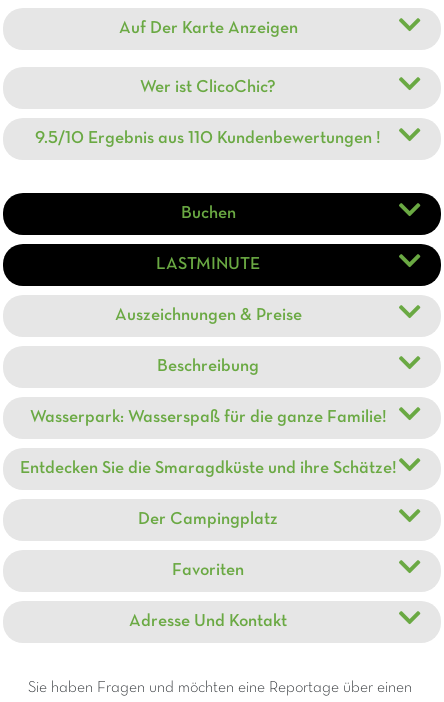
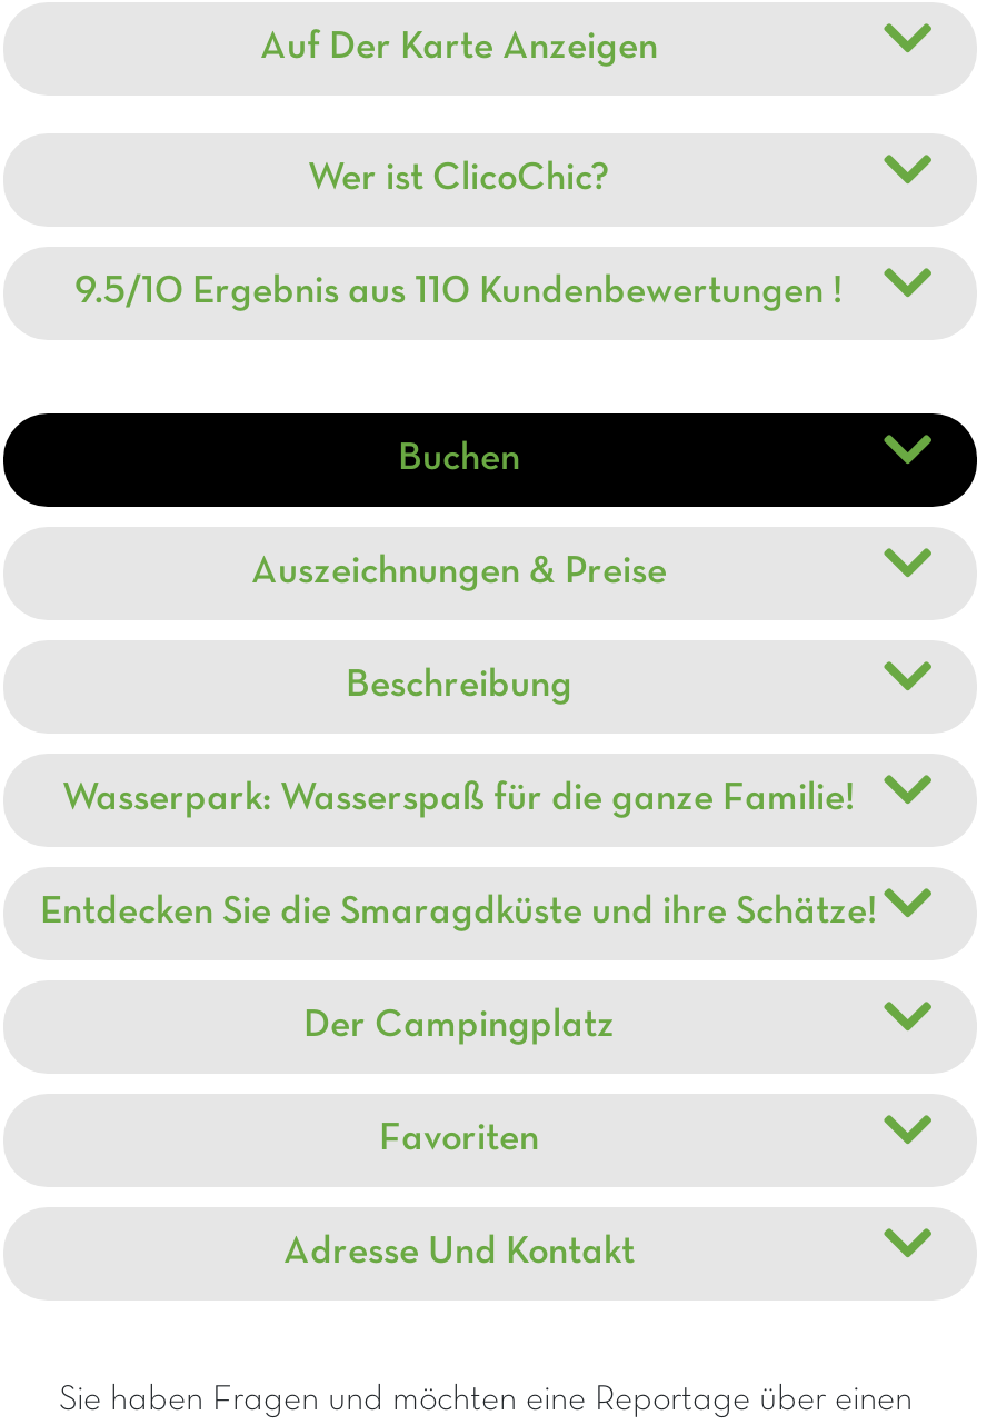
[156,257,260,273] LASTMINUTE -> none

